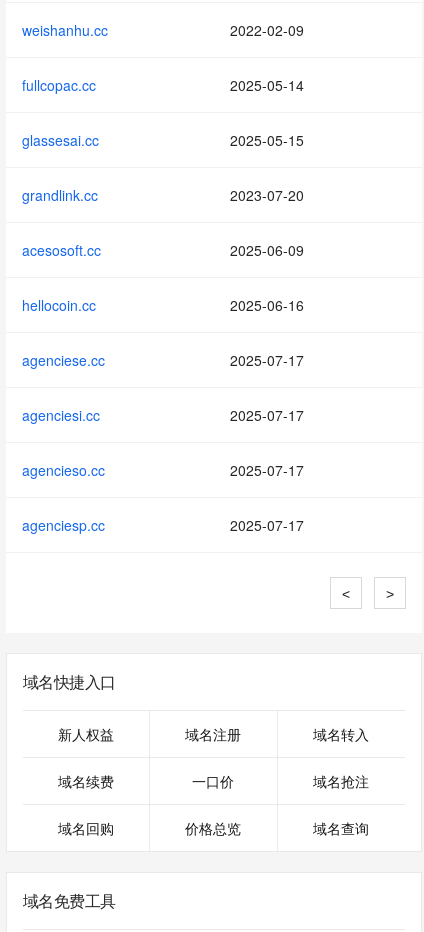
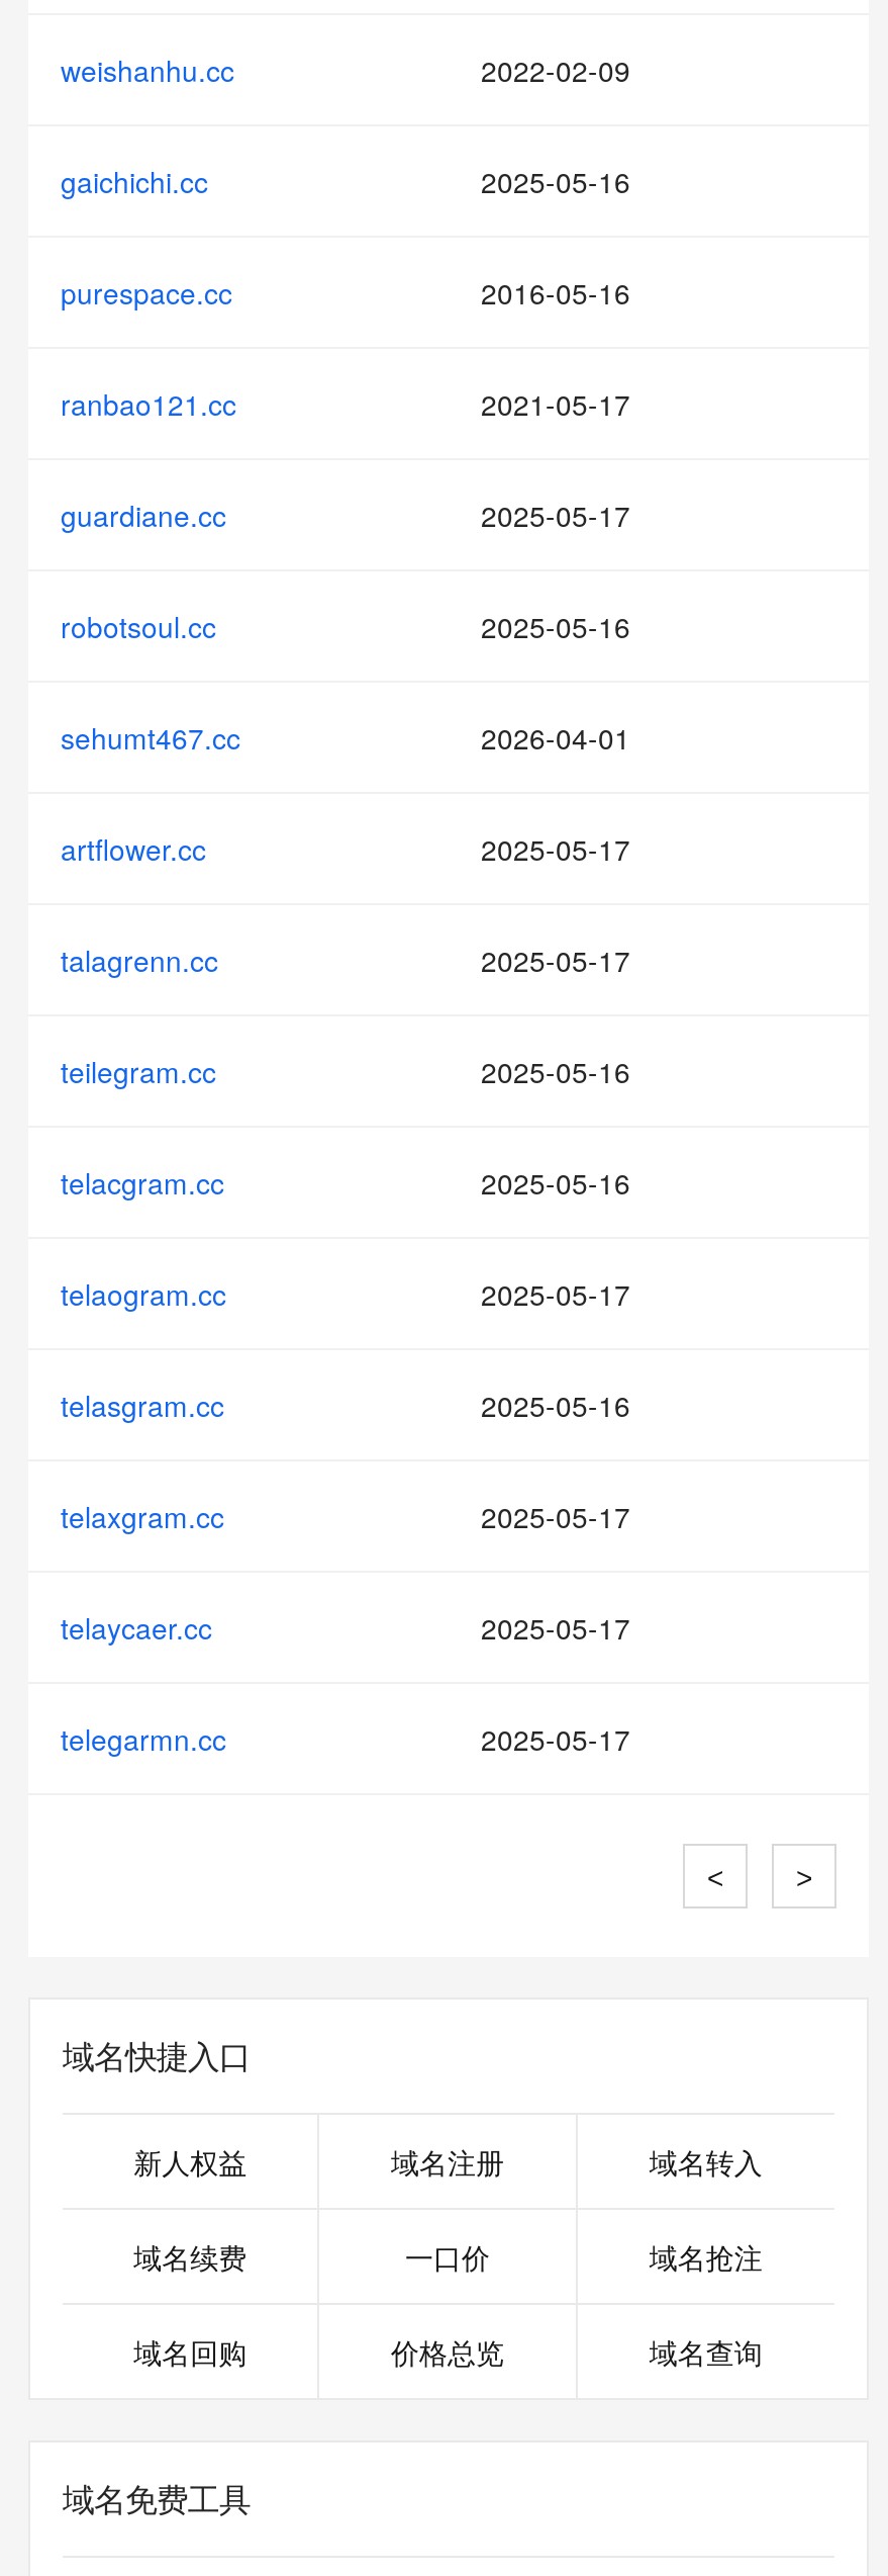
[22,75,304,535] fullcopac.cc | 2025-05-14 | glassesai.cc | 2025-05-15 | grandlink.cc | 2023-07-20 | acesosoft.cc | 2025-06-09 | hellocoin.cc | 2025-06-16 | agenciese.cc | 2025-07-17 | agenciesi.cc | 2025-07-17 | agencieso.cc | 2025-07-17 | agenciesp.cc | 2025-07-17 -> [61,161,630,1759] gaichichi.cc | 2025-05-16 | purespace.cc | 2016-05-16 | ranbao121.cc | 2021-05-17 | guardiane.cc | 2025-05-17 | robotsoul.cc | 2025-05-16 | sehumt467.cc | 2026-04-01 | artflower.cc | 2025-05-17 | talagrenn.cc | 2025-05-17 | teilegram.cc | 2025-05-16 | telacgram.cc | 2025-05-16 | telaogram.cc | 2025-05-17 | telasgram.cc | 2025-05-16 | telaxgram.cc | 2025-05-17 | telaycaer.cc | 2025-05-17 | telegarmn.cc | 2025-05-17

